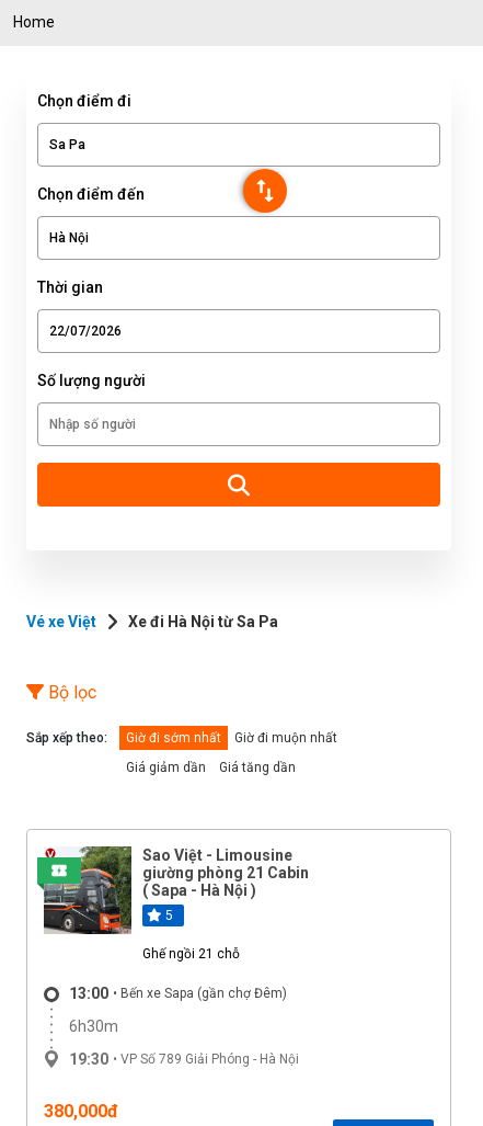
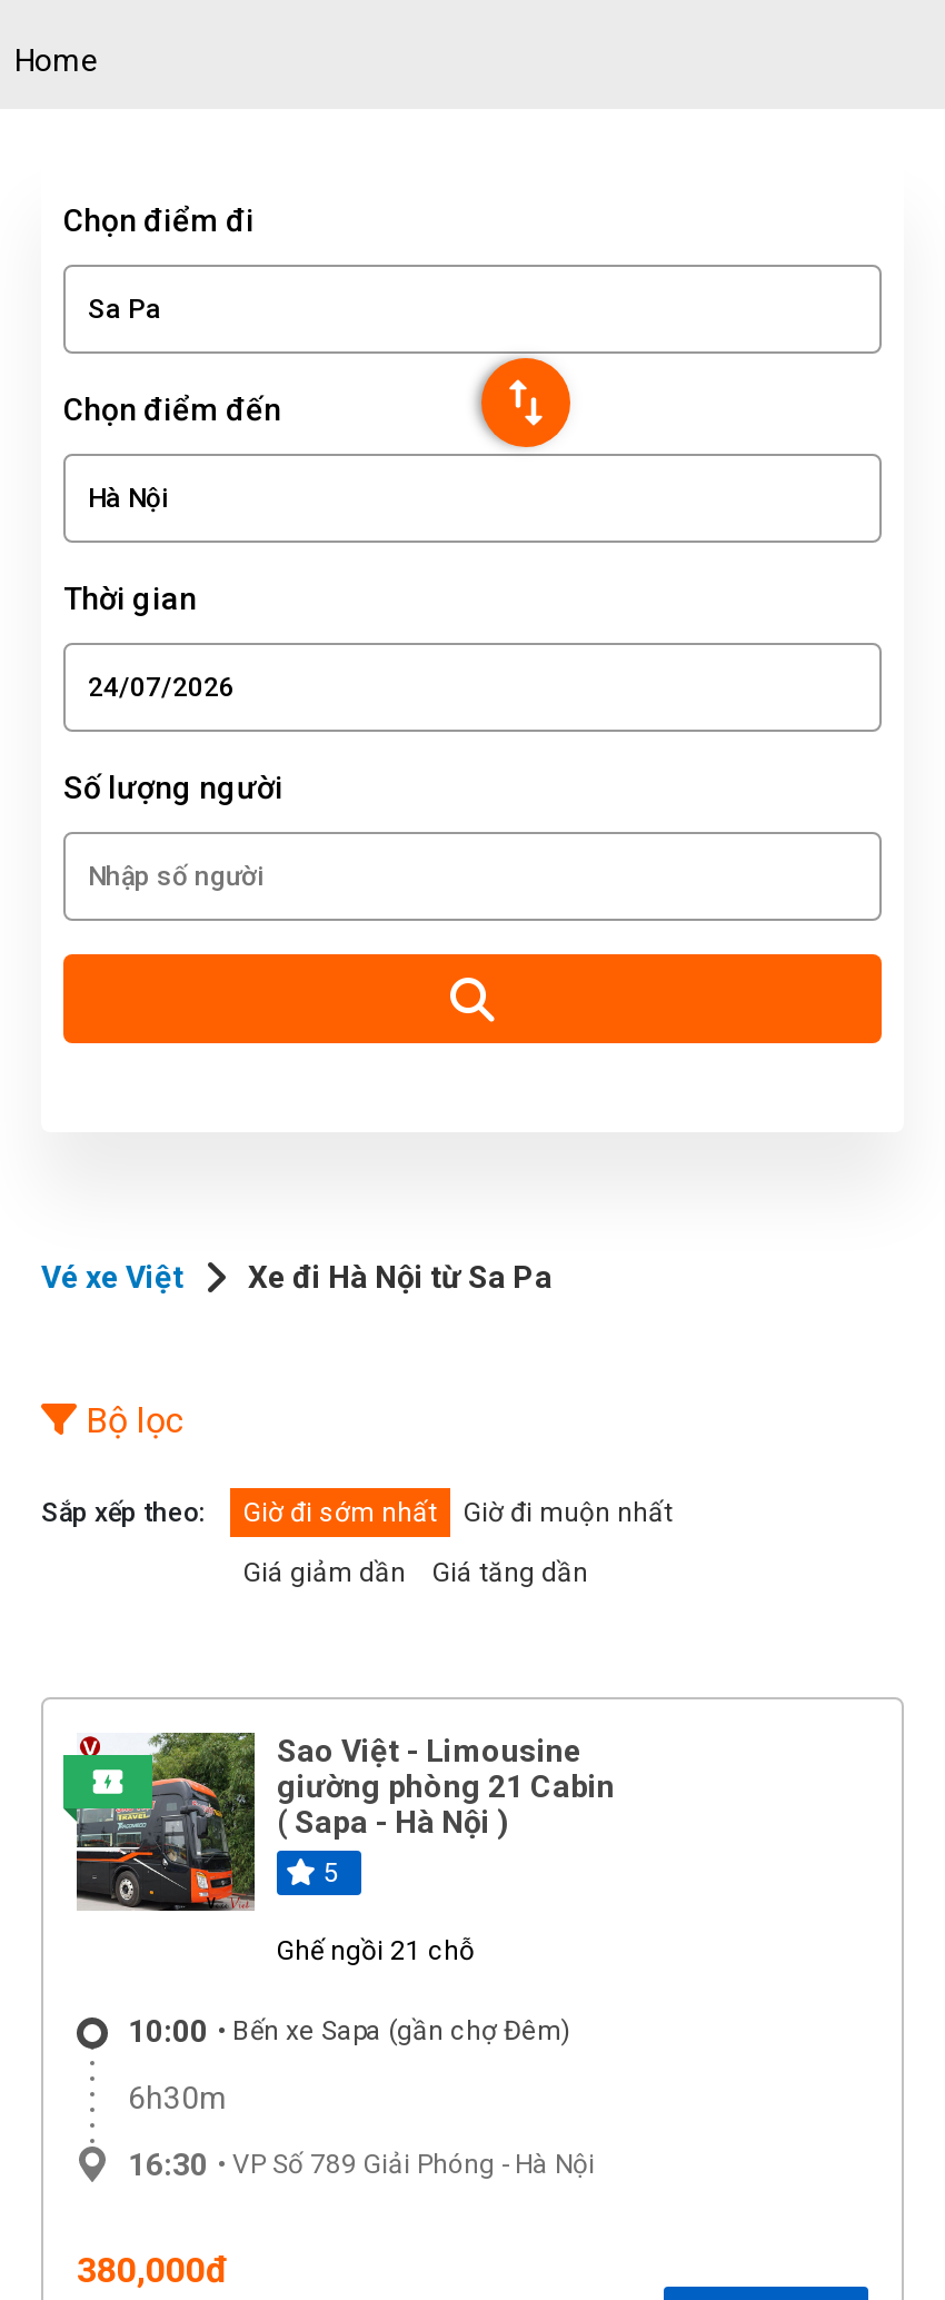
[69,985,287,1002] 13:00 • Bến xe Sapa (gần chợ Đêm) -> [128,2013,570,2049] 10:00 • Bến xe Sapa (gần chợ Đêm)
[69,1050,299,1068] 19:30 • VP Số 789 Giải Phóng - Hà Nội -> [128,2147,595,2182] 16:30 • VP Số 789 Giải Phóng - Hà Nội

